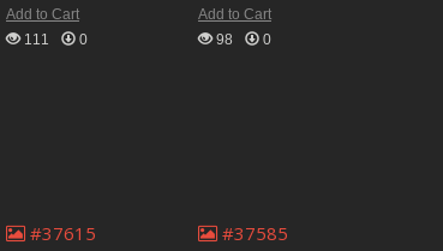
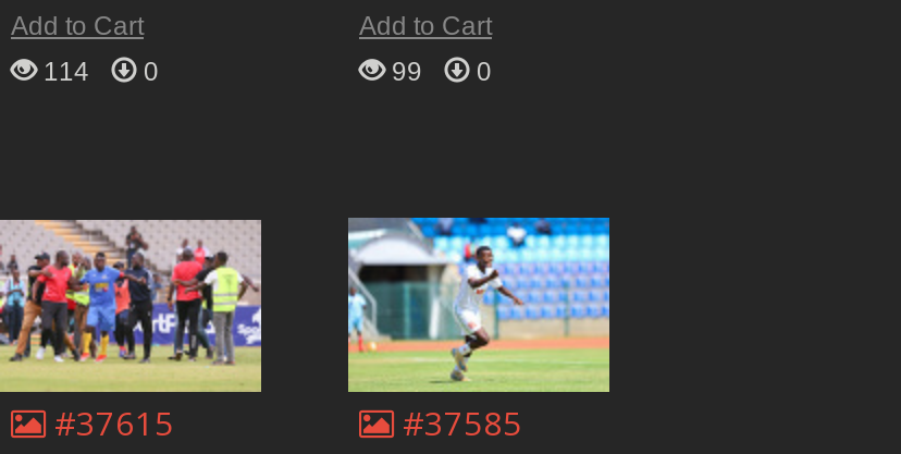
[20,31,88,48] 111 0 -> [37,57,159,87] 114 0
[212,31,271,48] 98 0 -> [385,57,492,87] 99 0
none -> [7,218,263,394] [image]
none -> [346,216,612,394] [image]

